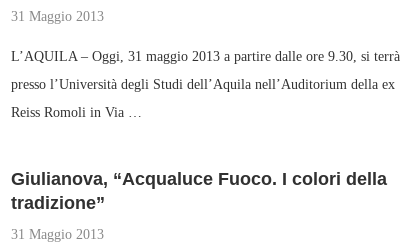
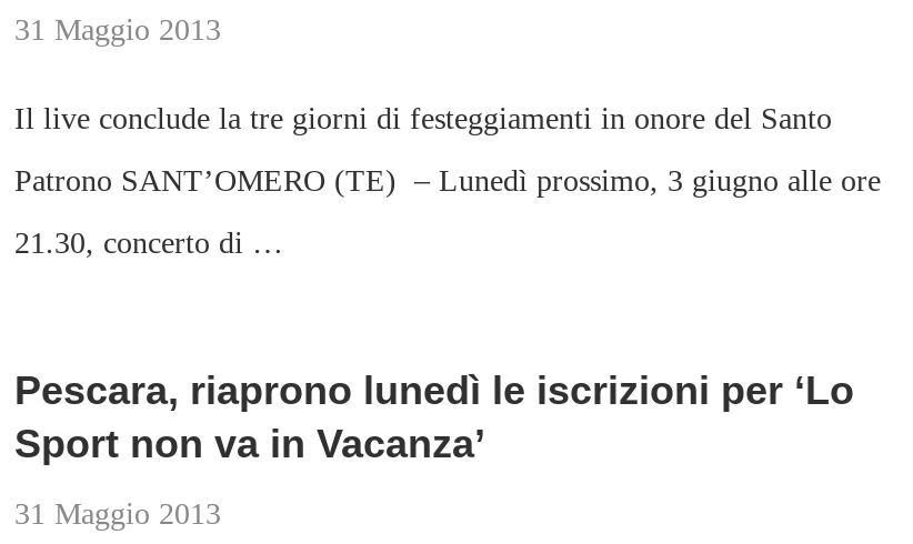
[11,49,400,64] L’AQUILA – Oggi, 31 maggio 2013 a partire dalle ore 9.30, si terrà -> [14,102,832,135] Il live conclude la tre giorni di festeggiamenti in onore del Santo
[11,77,395,92] presso l’Università degli Studi dell’Aquila nell’Auditorium della ex -> [14,164,881,198] Patrono SANT’OMERO (TE) – Lunedì prossimo, 3 giugno alle ore
[11,105,142,120] Reiss Romoli in Via … -> [14,226,283,260] 21.30, concerto di …
[11,169,387,213] Giulianova, “Acqualuce Fuoco. I colori della | tradizione” -> [14,369,854,466] Pescara, riaprono lunedì le iscrizioni per ‘Lo | Sport non va in Vacanza’

